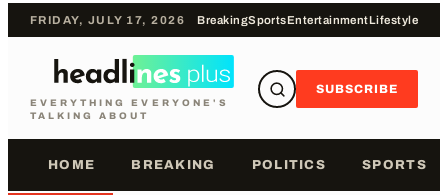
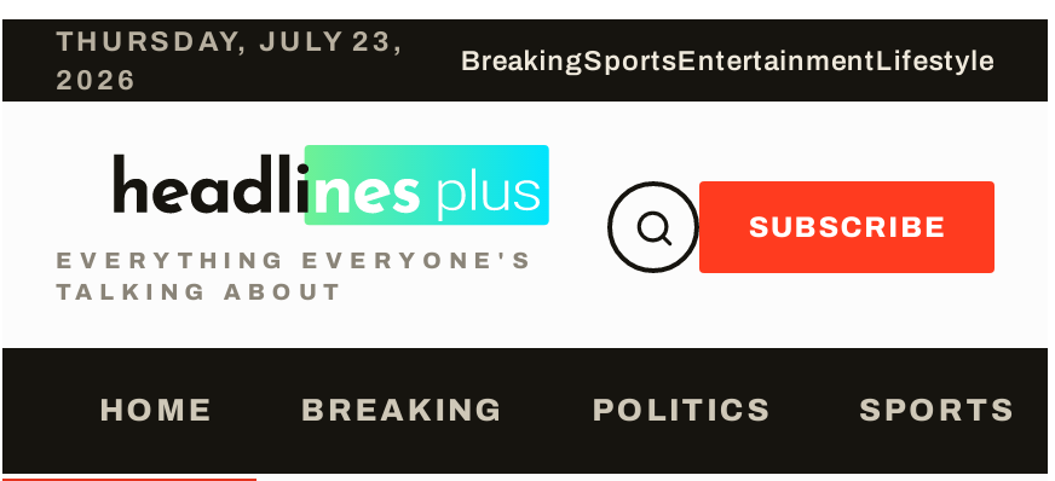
[30,14,185,26] FRIDAY, JULY 17, 2026 -> [56,27,406,94] THURSDAY, JULY 23, | 2026

